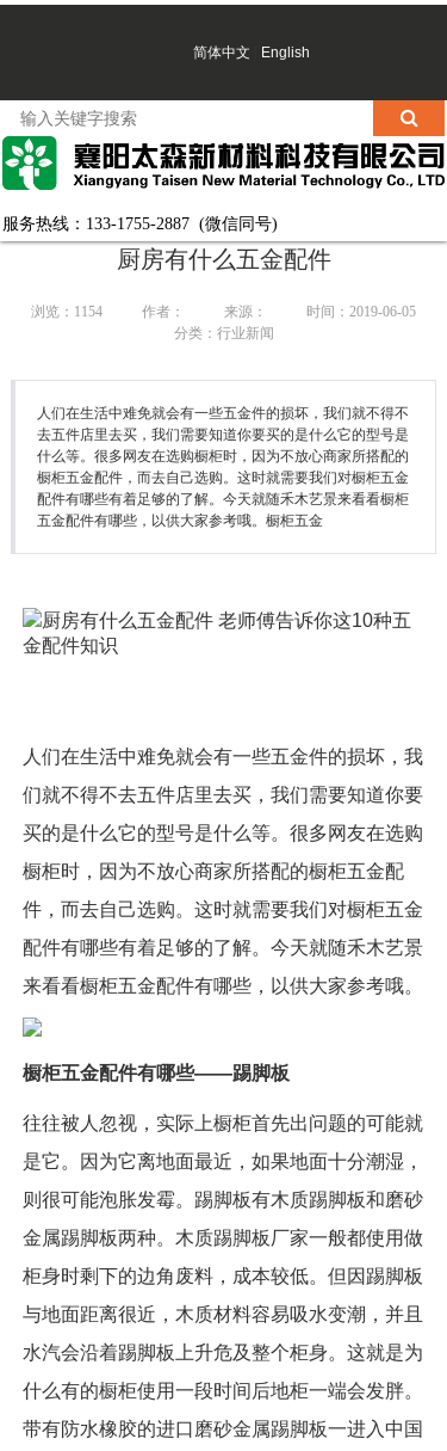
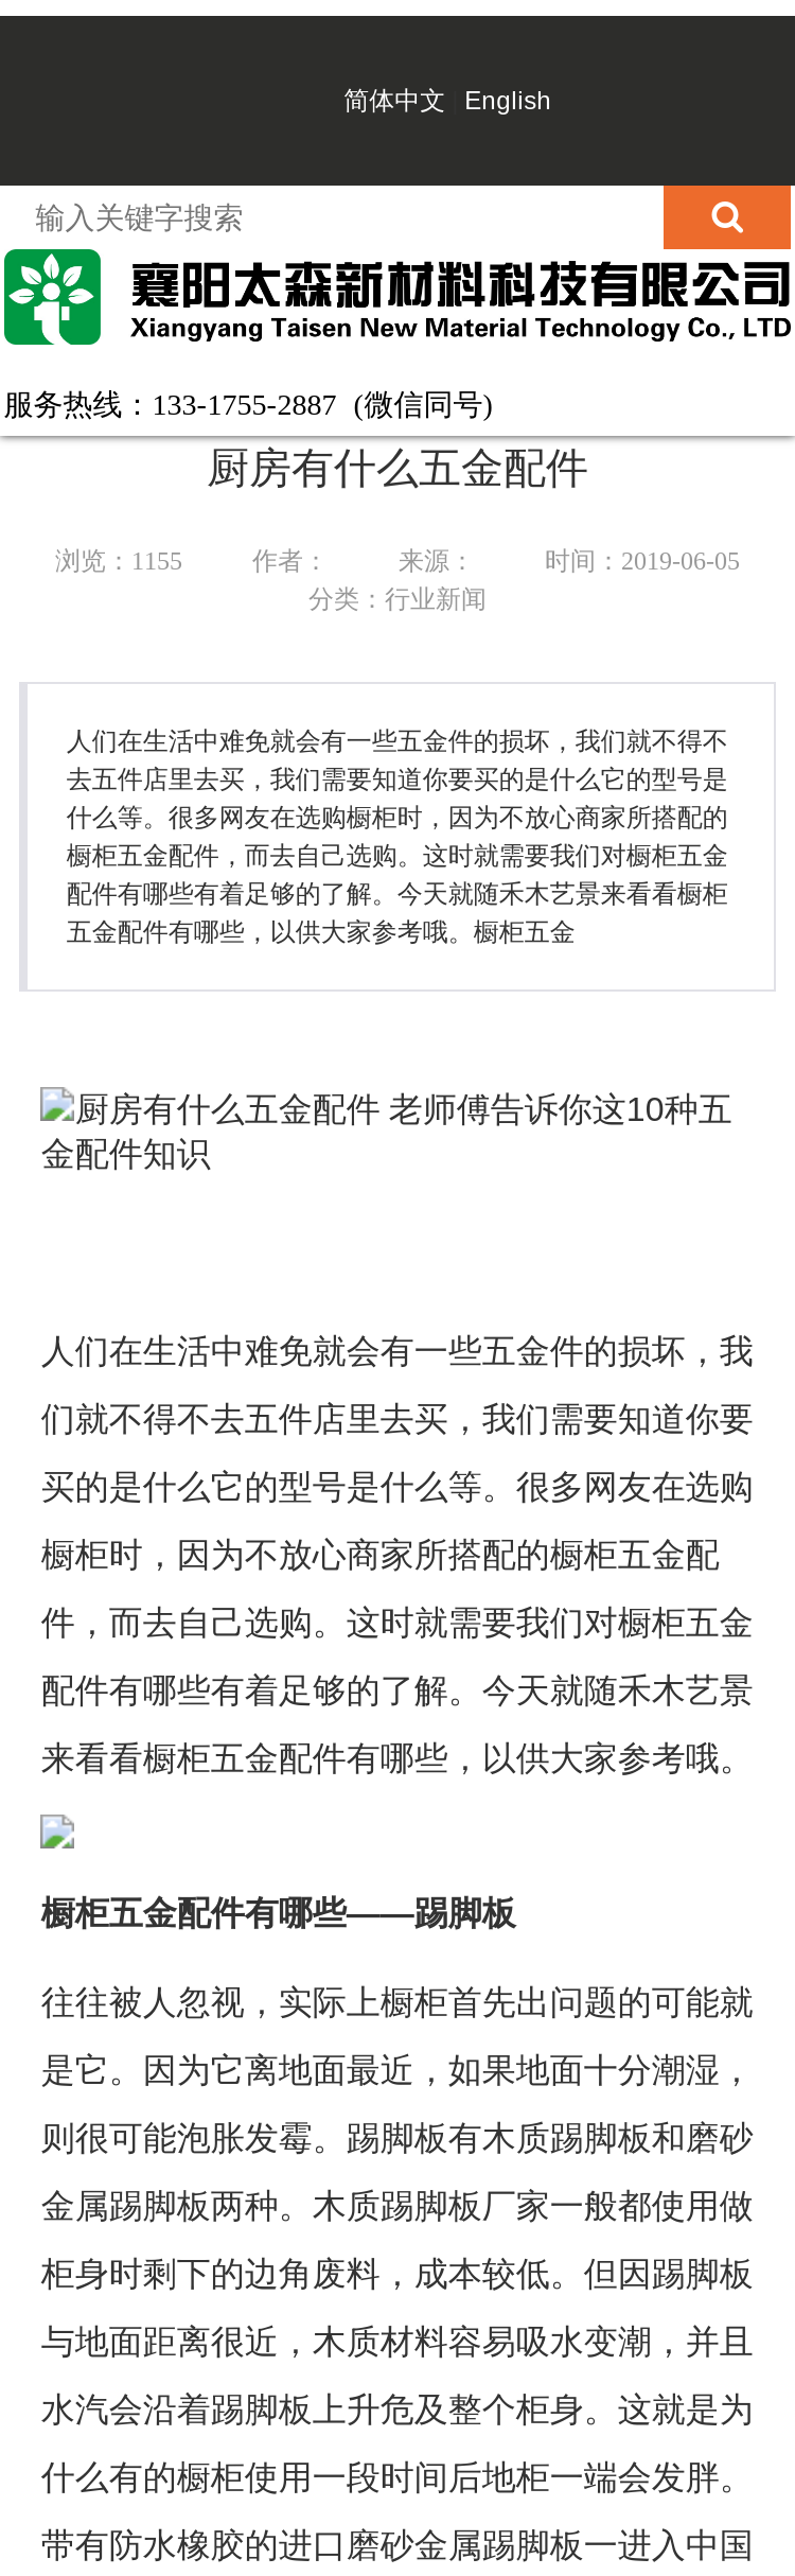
[31,303,103,320] 浏览：1154 -> [55,546,182,576] 浏览：1155

